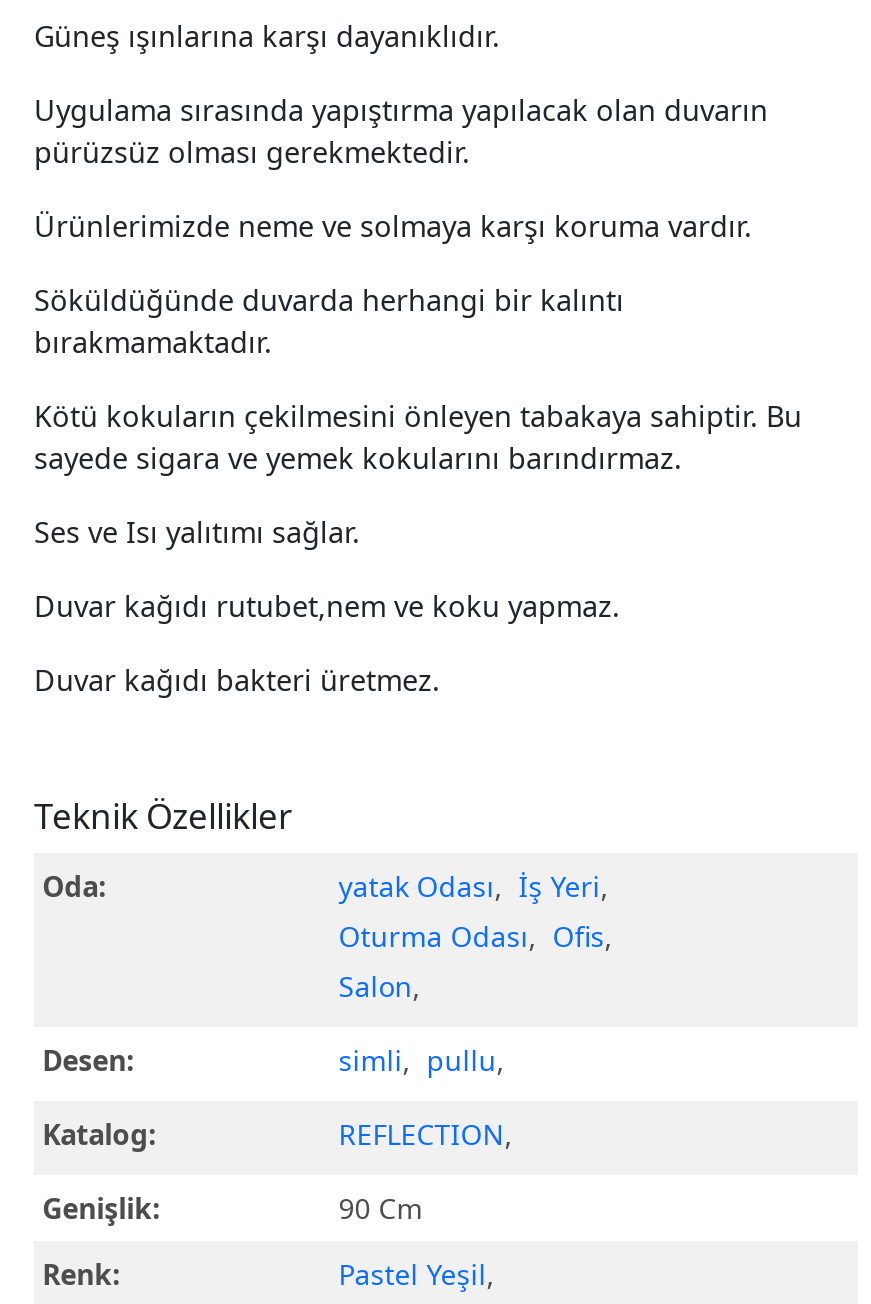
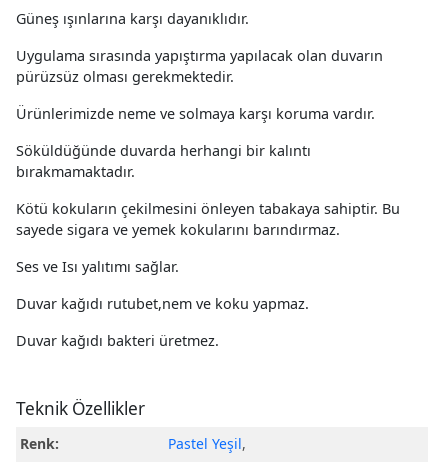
[42,867,612,1227] Oda: | yatak Odası, İş Yeri, | Oturma Odası, Ofis, | Salon, | Desen: | simli, pullu, | Katalog: | REFLECTION, | Genişlik: | 90 Cm -> none

